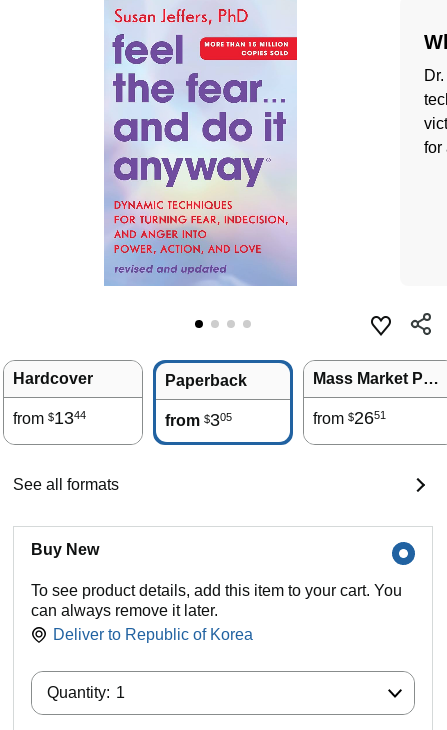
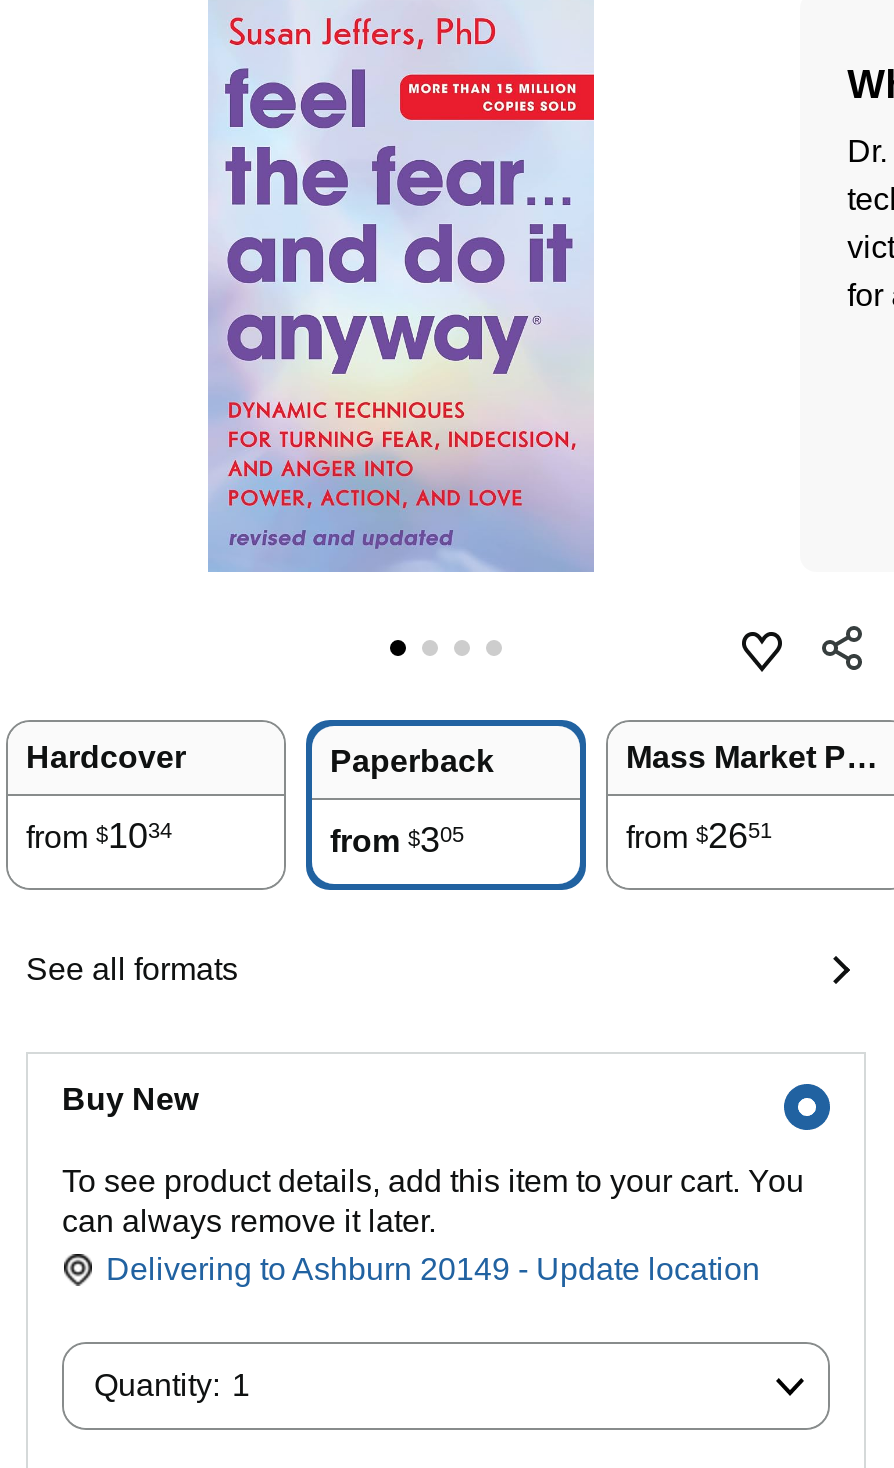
[13,408,86,428] from $1344 -> [26,816,172,856] from $1034
[53,626,253,643] Deliver to Republic of Korea -> [106,1252,760,1286] Delivering to Ashburn 20149 - Update location

